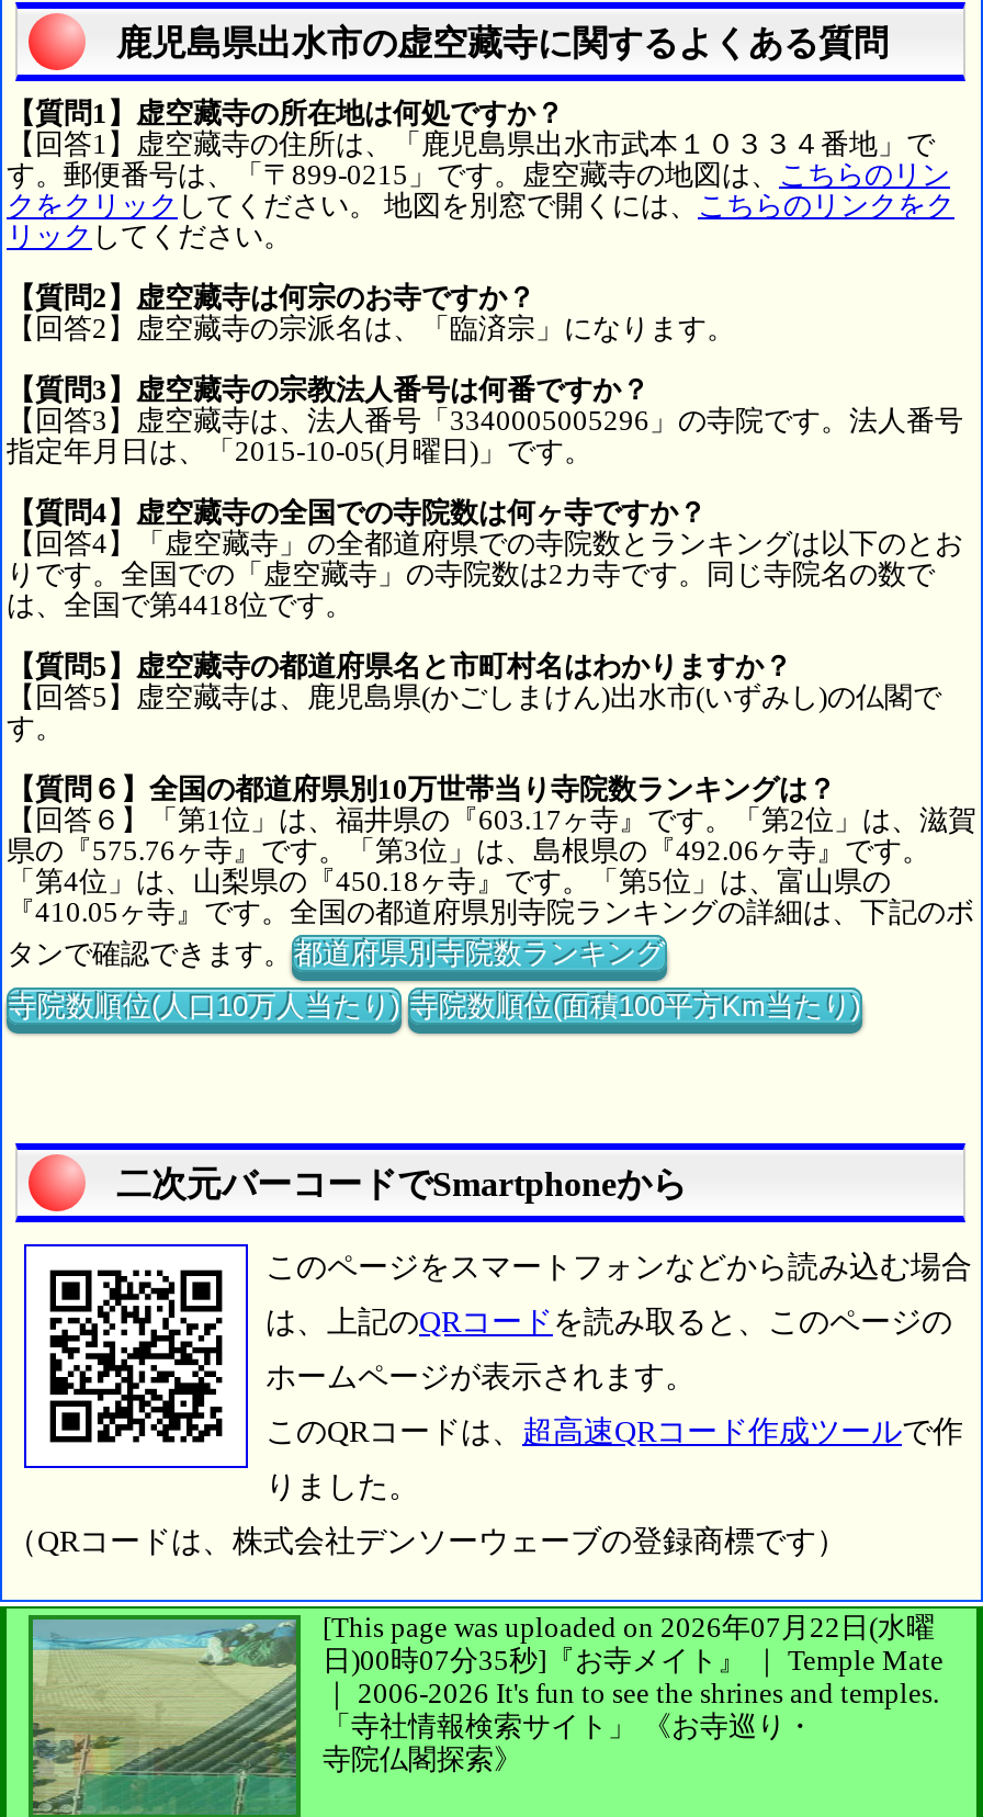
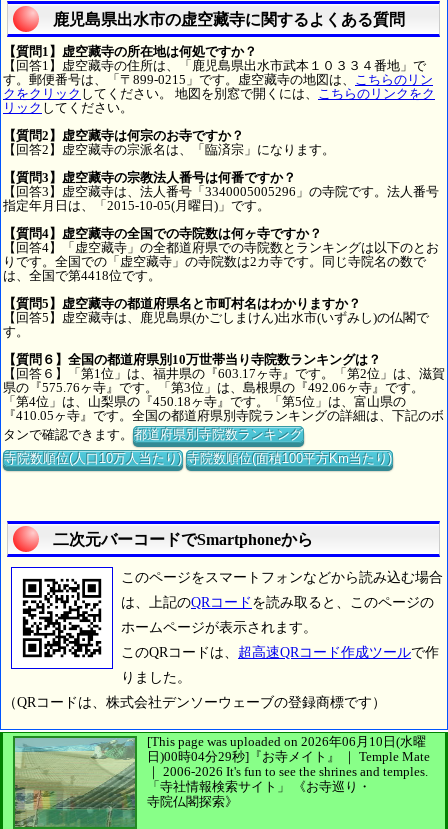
[323,1611,935,1644] [This page was uploaded on 2026年07月22日(水曜 -> [147,734,426,749] [This page was uploaded on 2026年06月10日(水曜
[323,1644,944,1677] 日)00時07分35秒]『お寺メイト』 ｜ Temple Mate -> [147,749,430,764] 日)00時04分29秒]『お寺メイト』 ｜ Temple Mate

